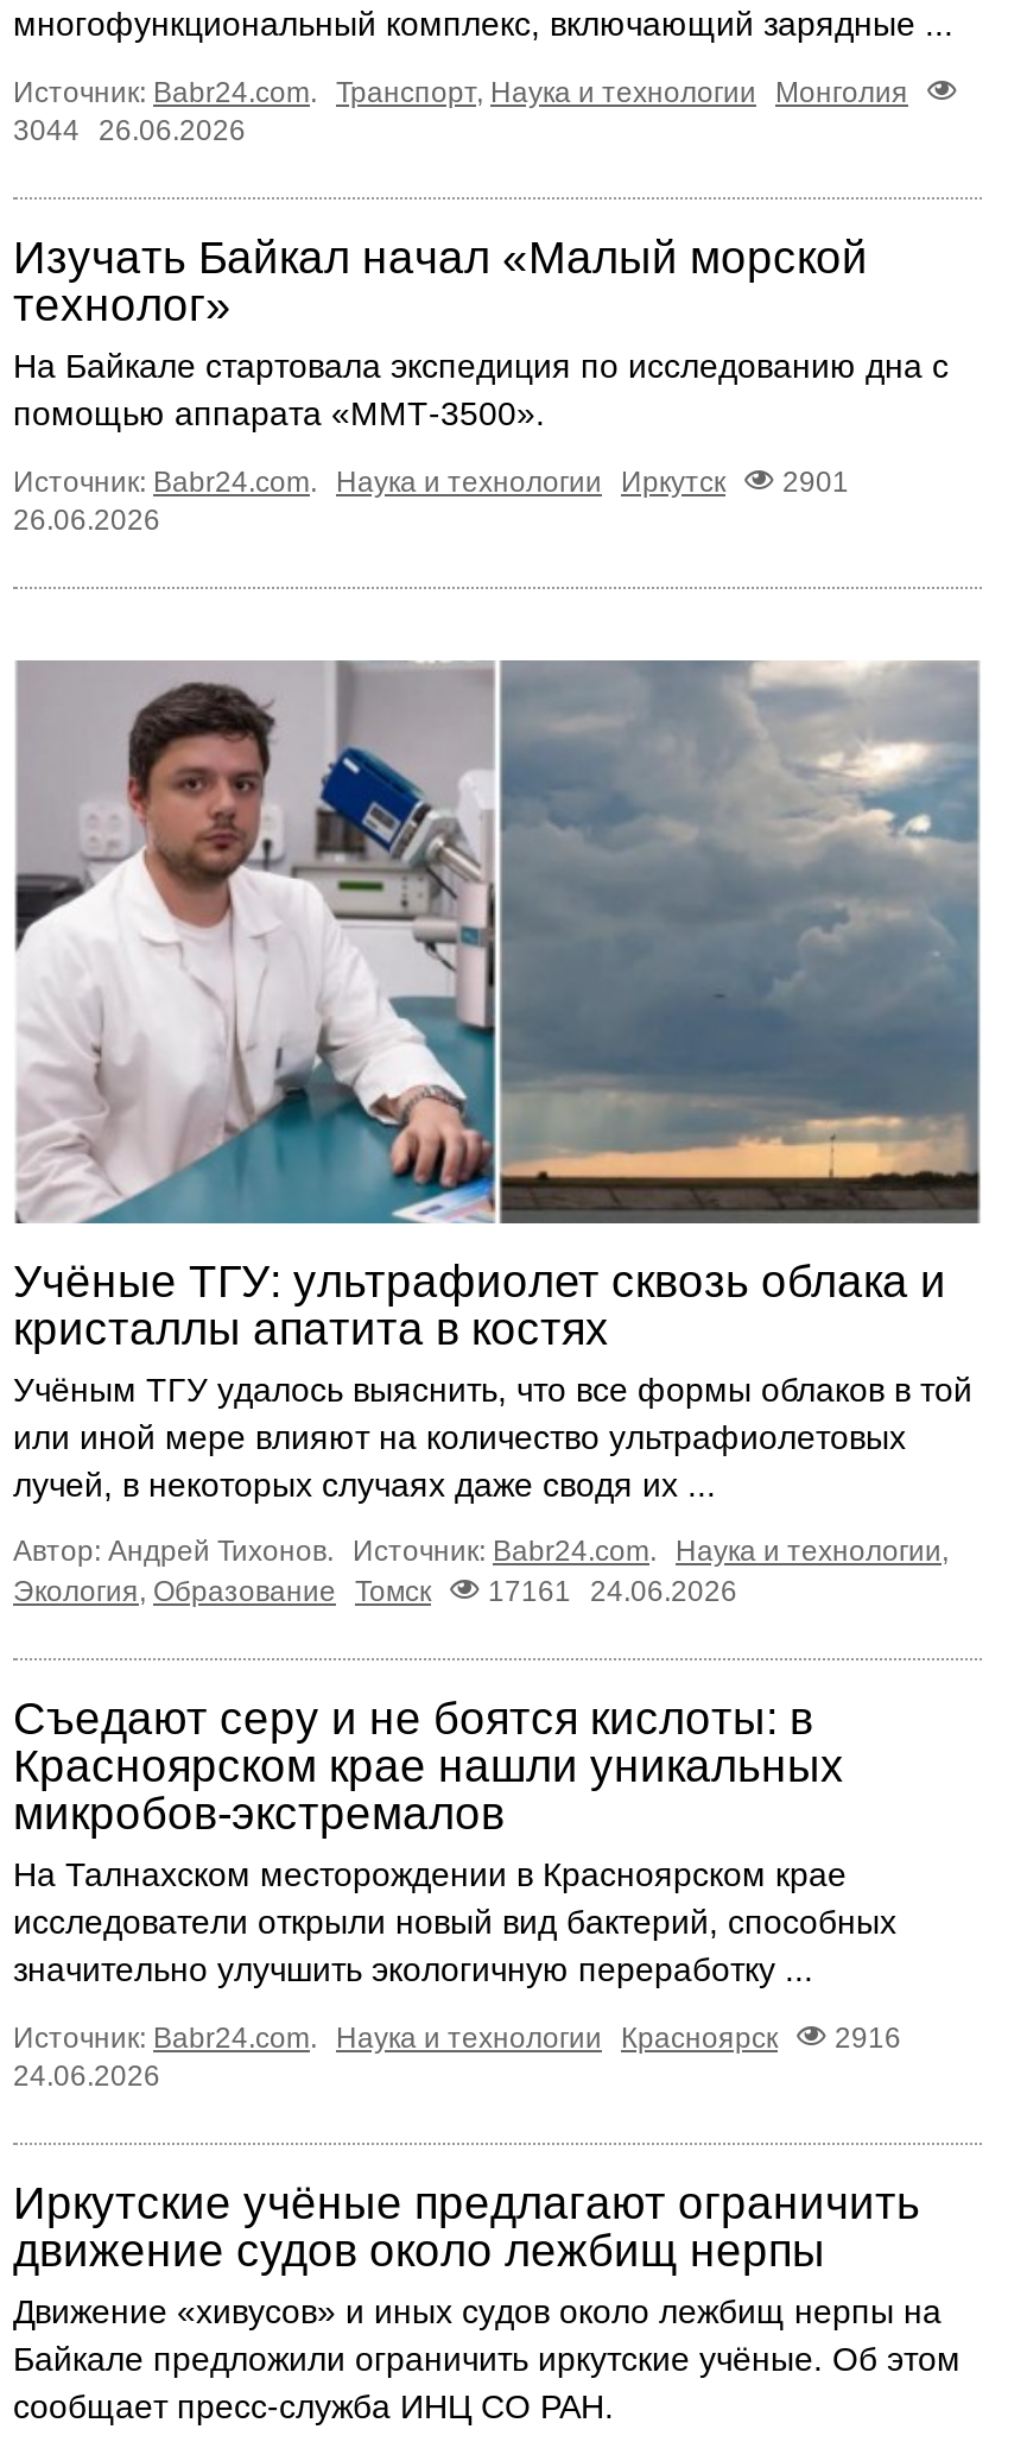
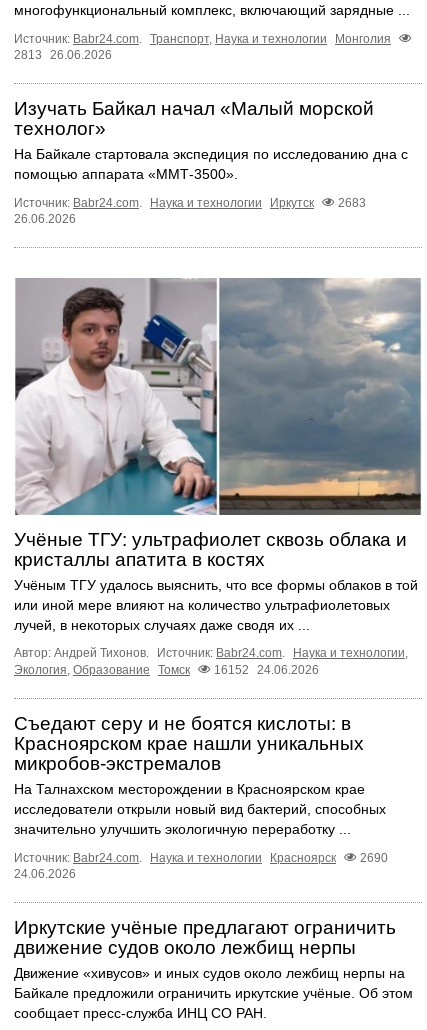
[13,114,246,147] 3044 26.06.2026 -> [14,48,112,62] 2813 26.06.2026
[13,466,849,499] Источник: Babr24.com. Наука и технологии Иркутск 2901 -> [14,196,366,210] Источник: Babr24.com. Наука и технологии Иркутск 2683
[13,1574,737,1607] Экология, Образование Томск 17161 24.06.2026 -> [14,663,319,677] Экология, Образование Томск 16152 24.06.2026
[13,2021,901,2054] Источник: Babr24.com. Наука и технологии Красноярск 2916 -> [14,851,388,865] Источник: Babr24.com. Наука и технологии Красноярск 2690

